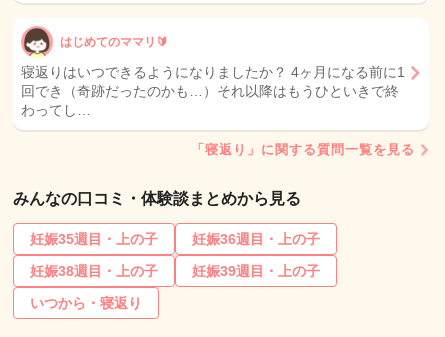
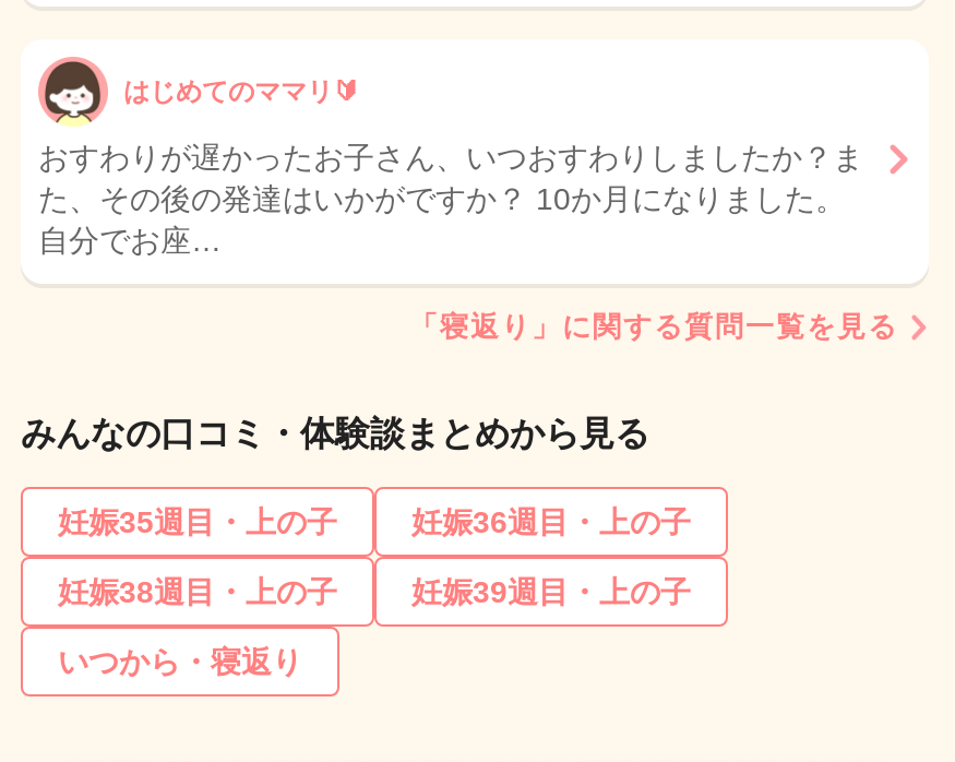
[21,64,405,118] 寝返りはいつできるようになりましたか？ 4ヶ月になる前に1 | 回でき（奇跡だったのかも…）それ以降はもうひといきで終 | わってし… -> [38,140,863,258] おすわりが遅かったお子さん、いつおすわりしましたか？ま | た、その後の発達はいかがですか？ 10か月になりました。 | 自分でお座…

